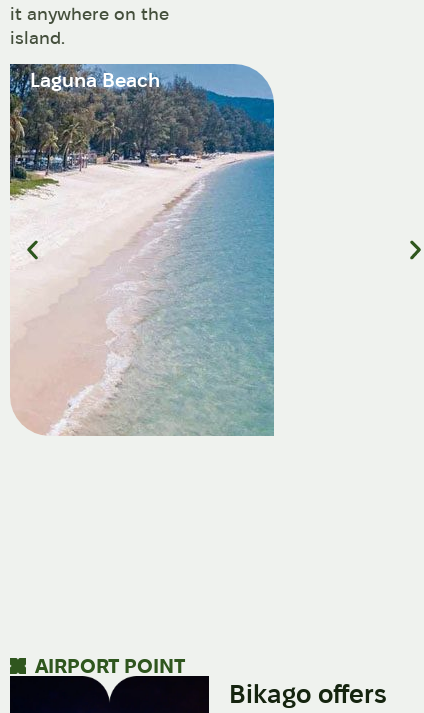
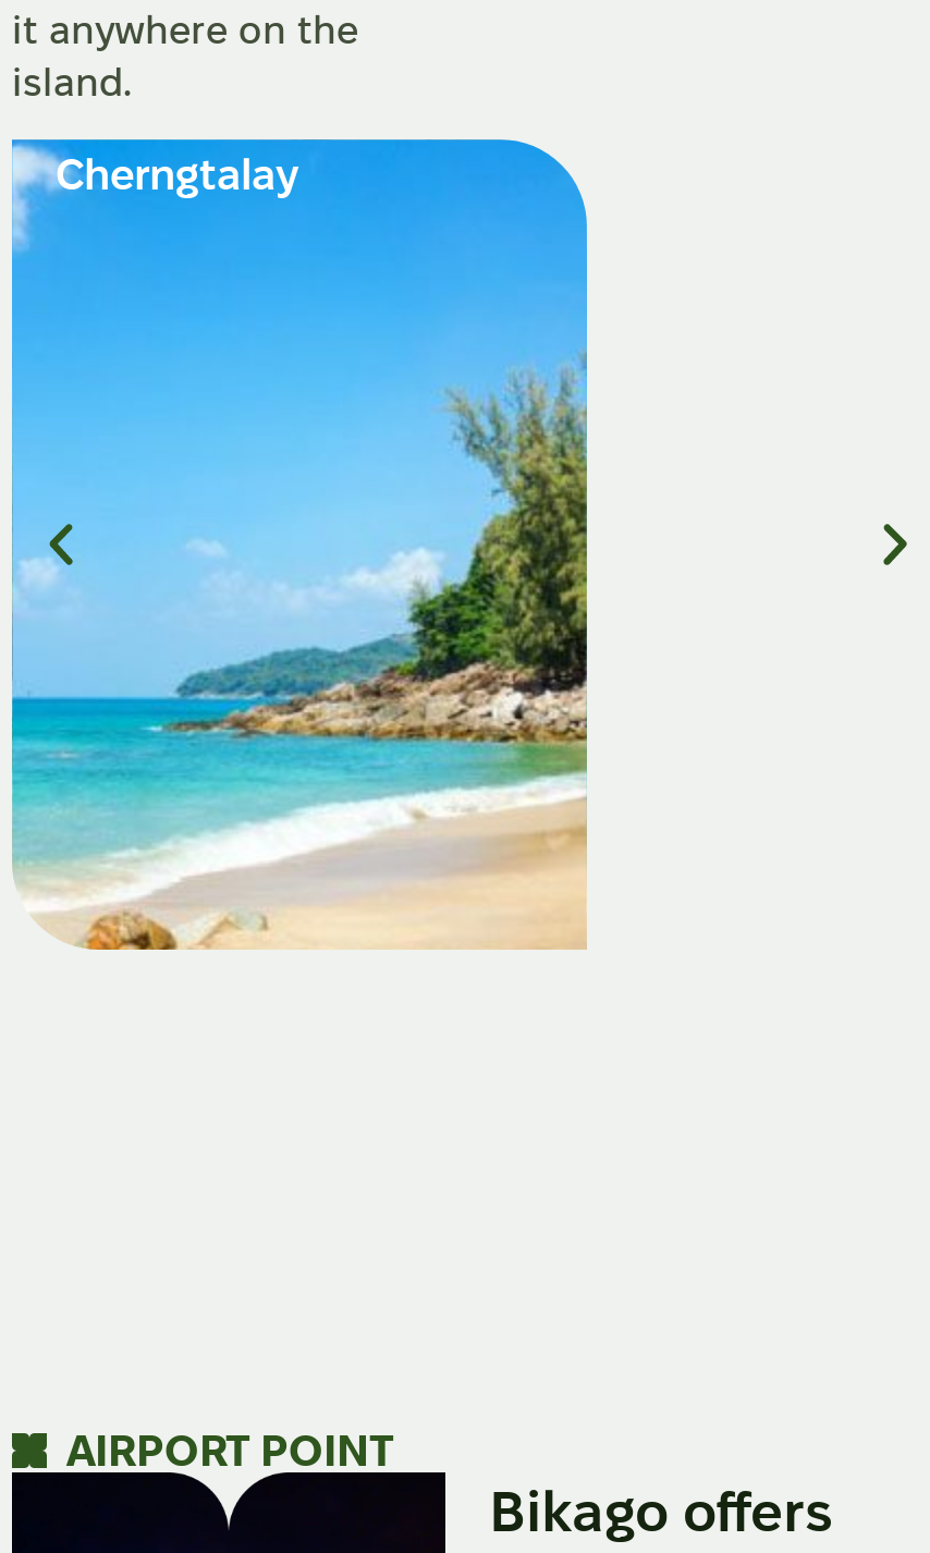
[9,63,275,437] [image] | Laguna Beach -> [10,137,589,952] [image] | Cherngtalay

